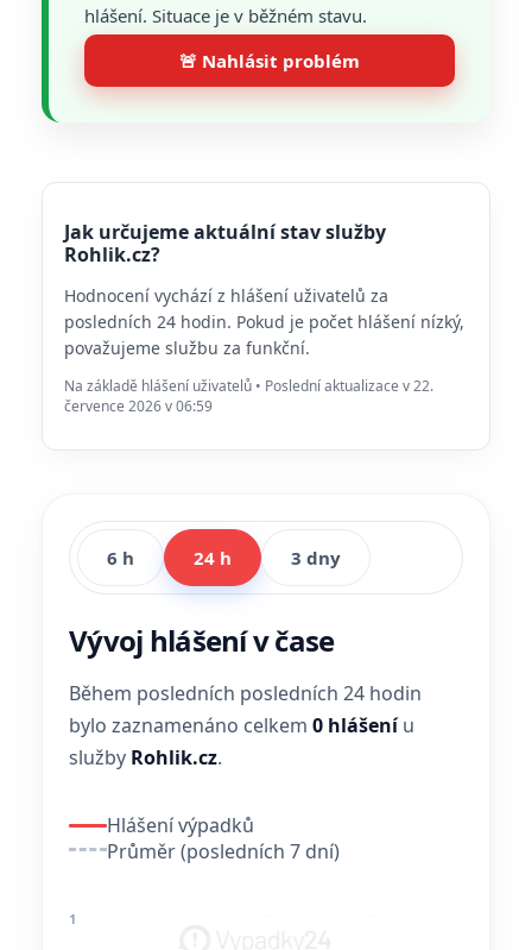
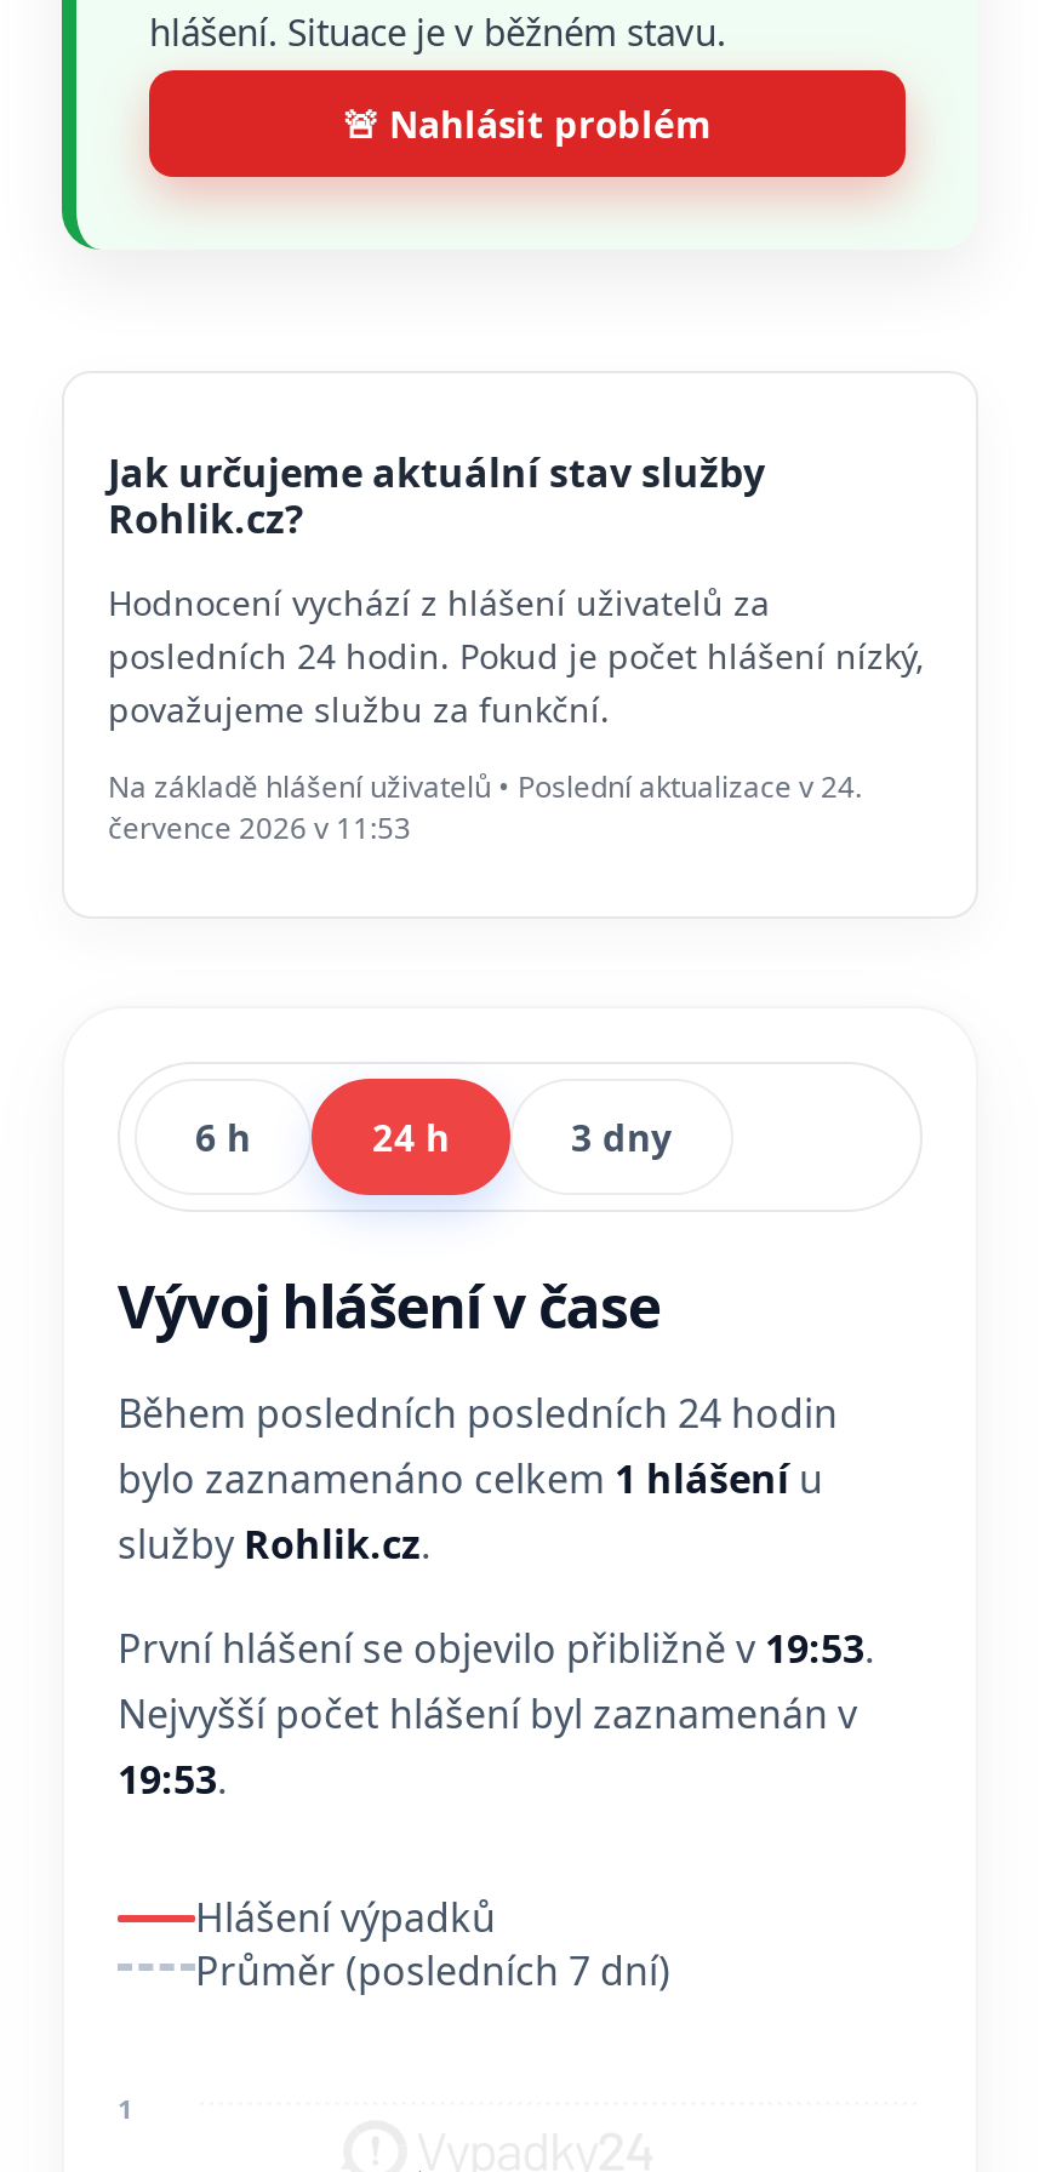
[64,376,433,396] Na základě hlášení uživatelů • Poslední aktualizace v 22. -> [108,766,862,807] Na základě hlášení uživatelů • Poslední aktualizace v 24.
[64,396,213,416] července 2026 v 06:59 -> [108,807,411,848] července 2026 v 11:53
[69,712,414,738] bylo zaznamenáno celkem 0 hlášení u -> [118,1452,823,1505] bylo zaznamenáno celkem 1 hlášení u
none -> [118,1622,874,1806] První hlášení se objevilo přibližně v 19:53. | Nejvyšší počet hlášení byl zaznamenán v | 19:53.

